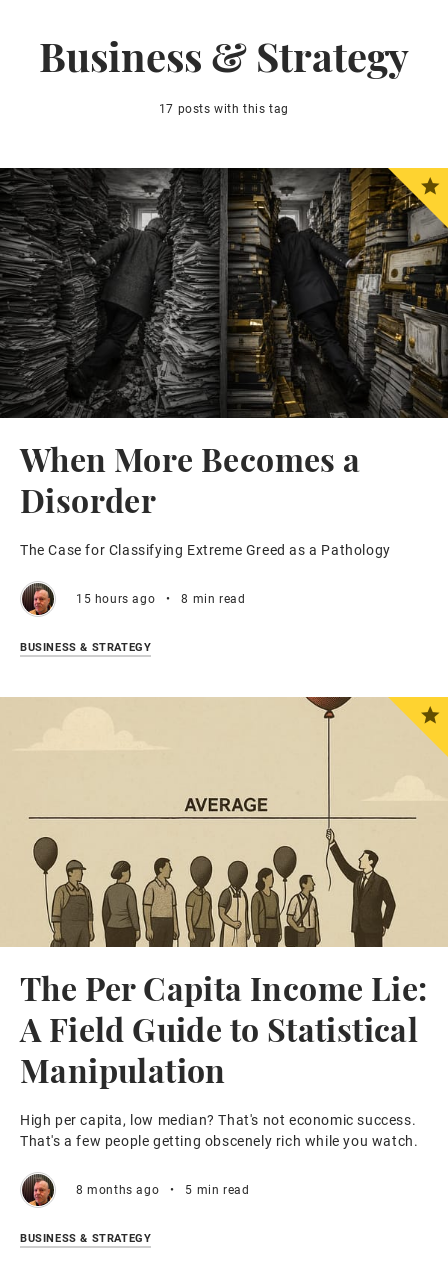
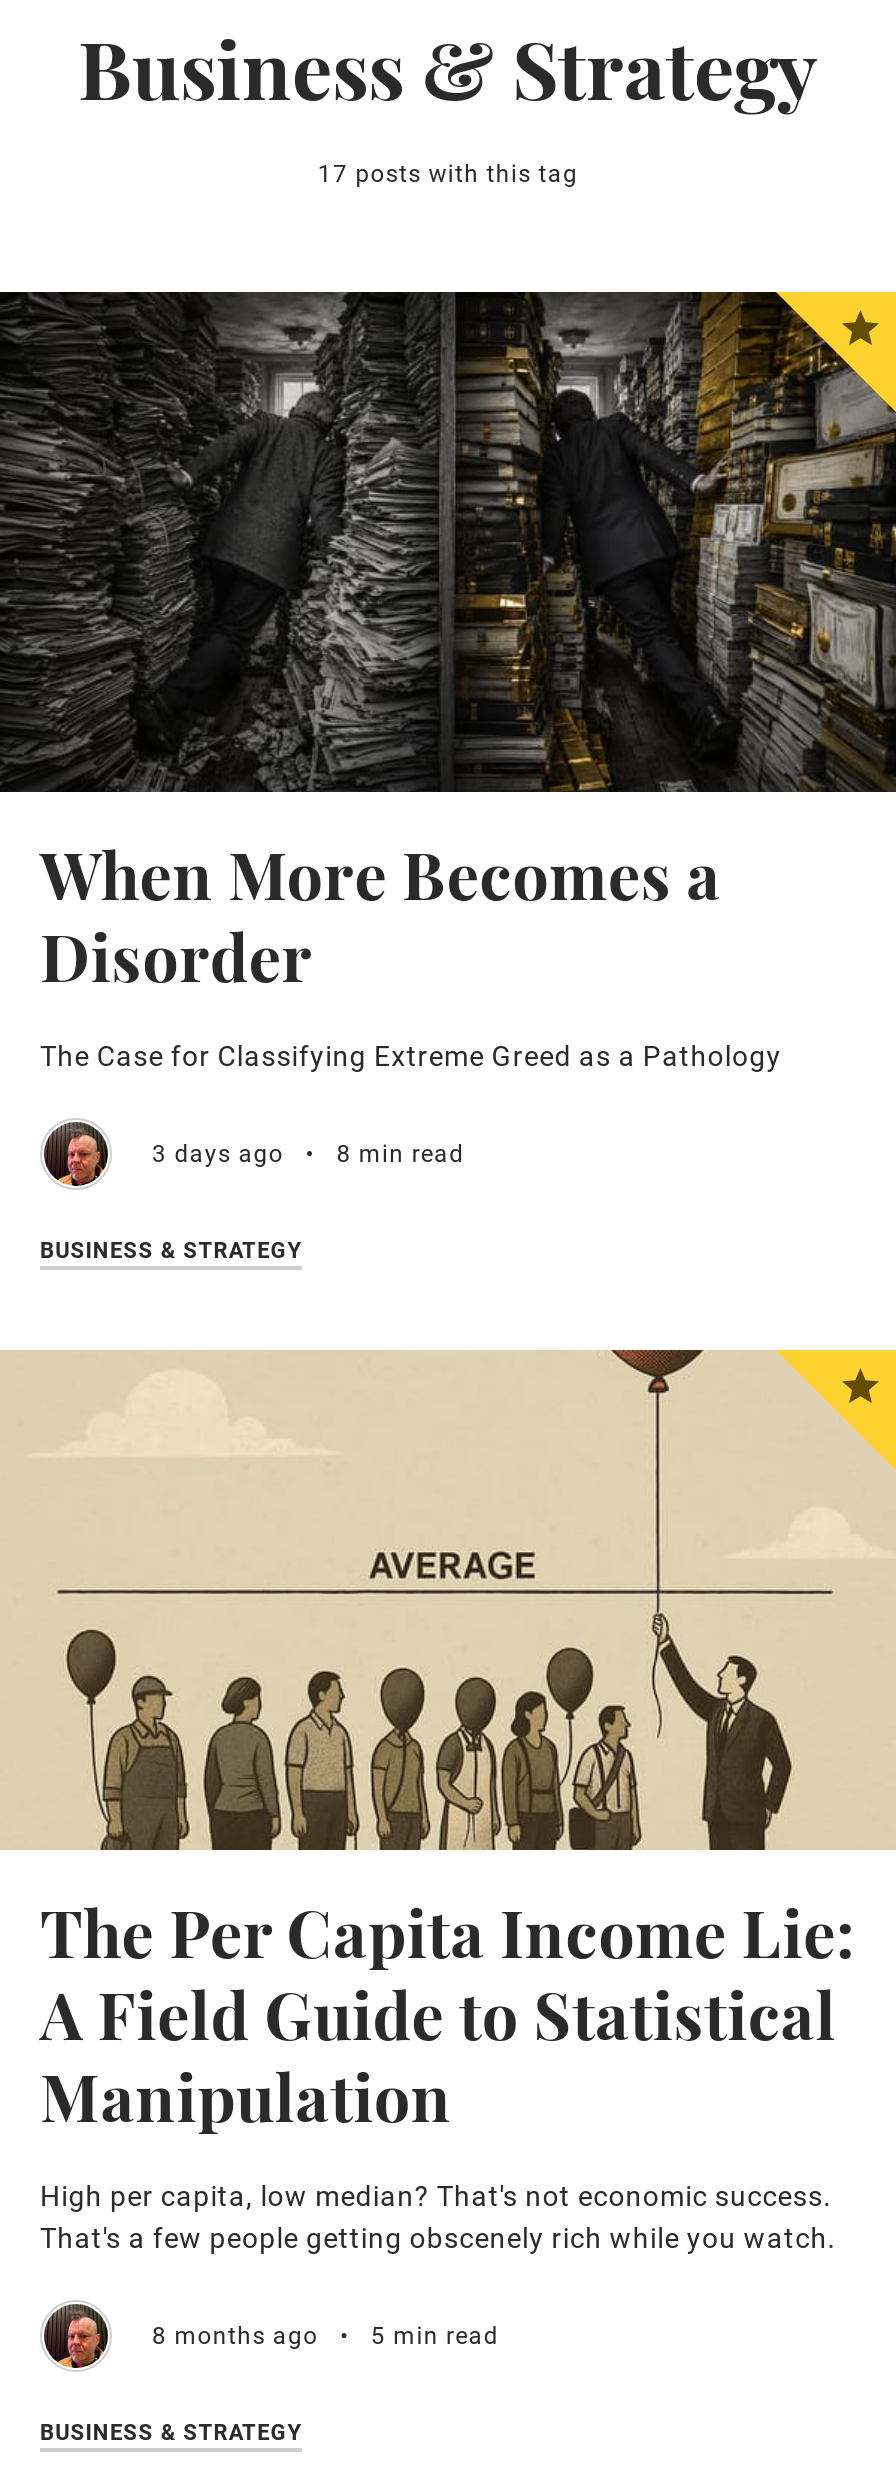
[76,591,245,605] 15 hours ago • 8 min read -> [152,1139,464,1167] 3 days ago • 8 min read

